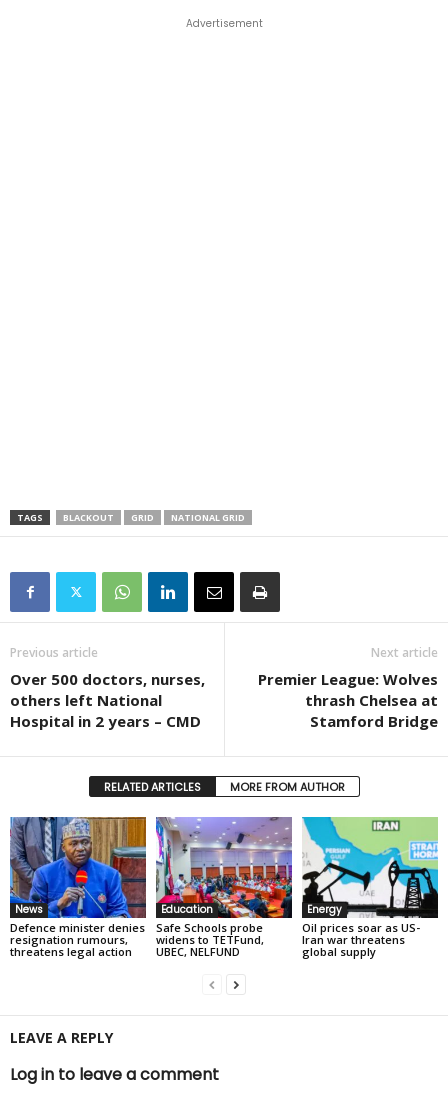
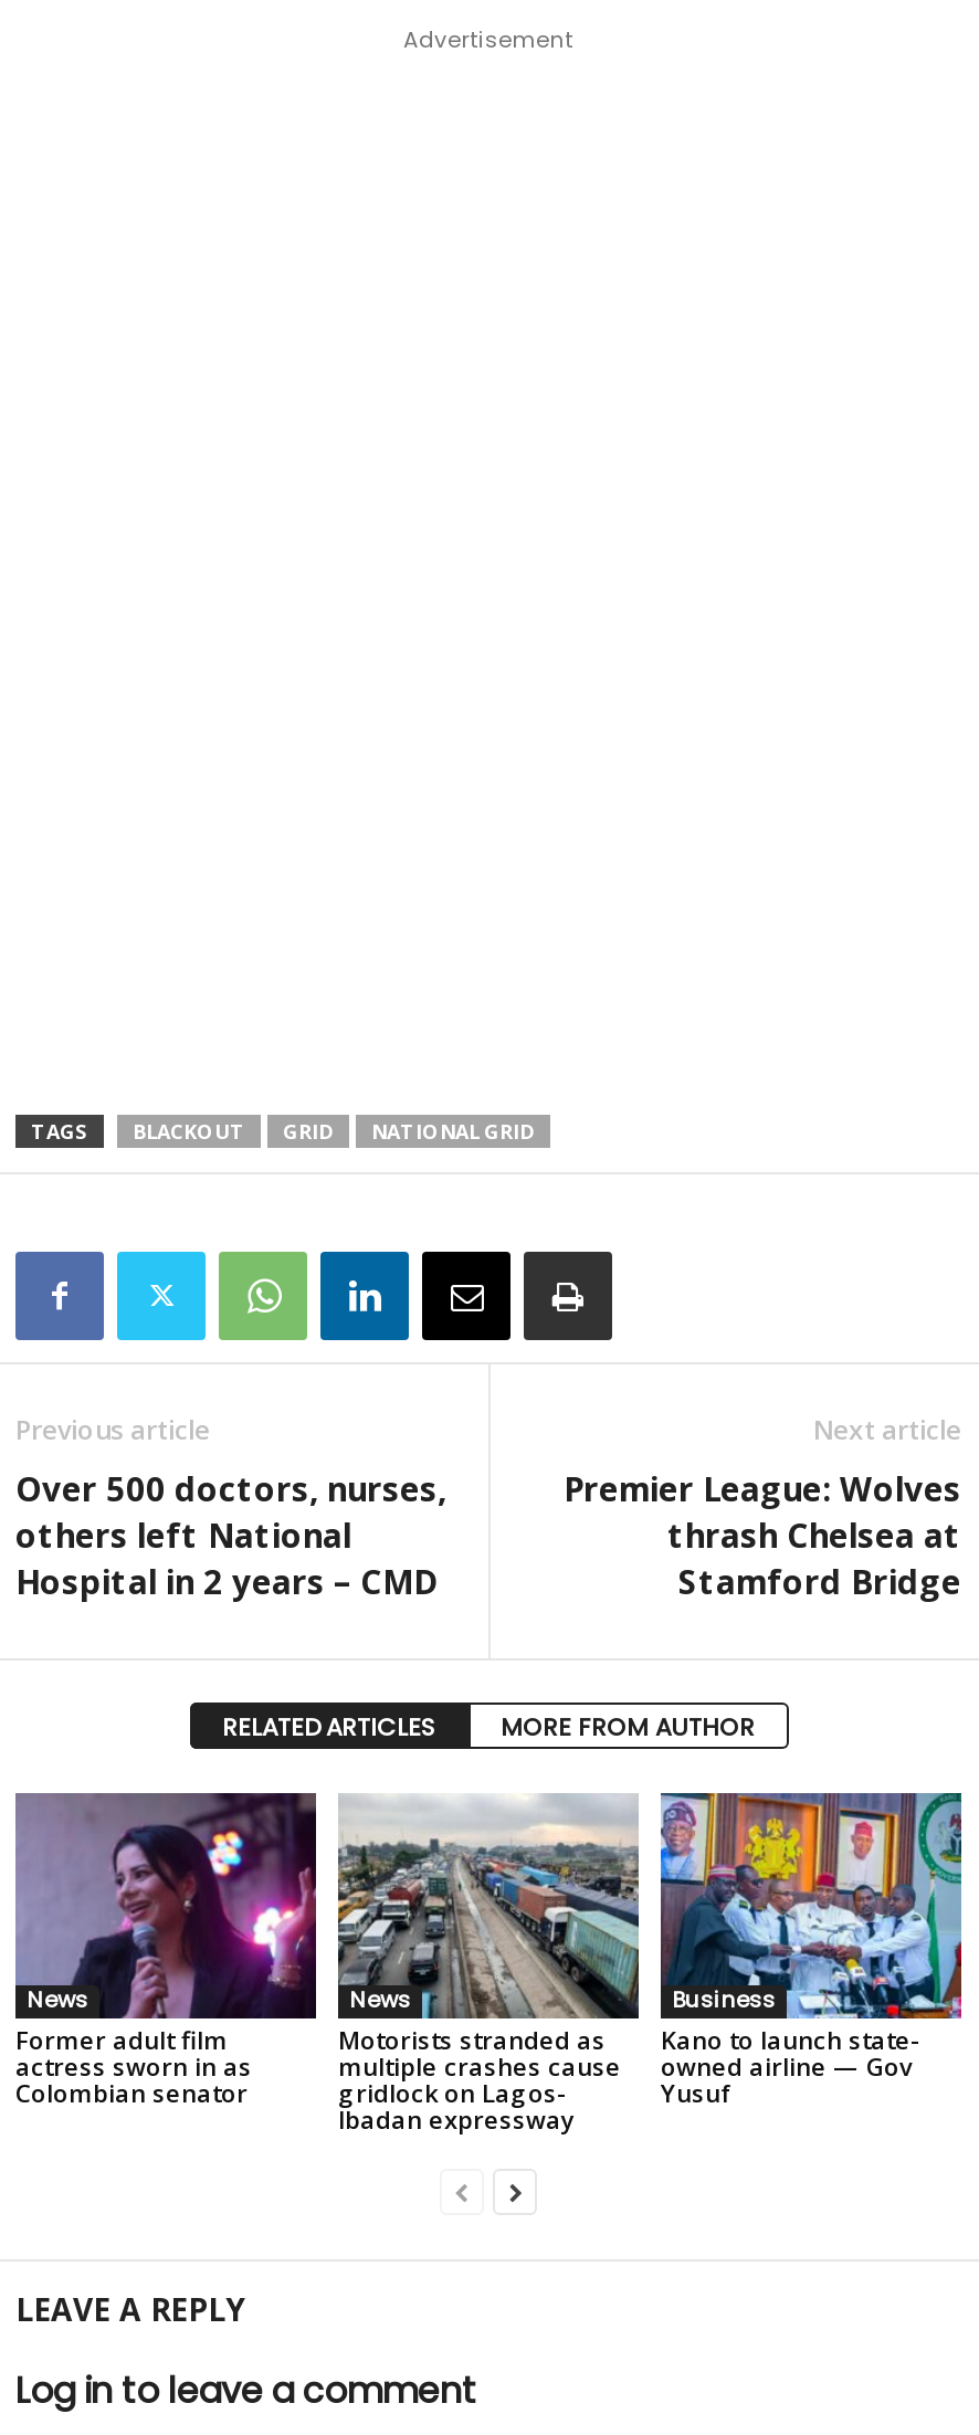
[9,816,147,959] [image] | Defence minister denies | resignation rumours, | threatens legal action -> [15,1790,318,2108] [image] | Former adult film | actress sworn in as | Colombian senator
[155,817,293,959] [image] | Education | Safe Schools probe | widens to TETFund, | UBEC, NELFUND -> [336,1794,641,2135] [image] | News | Motorists stranded as | multiple crashes cause | gridlock on Lagos- | Ibadan expressway
[302,816,439,959] [image] | Energy | Oil prices soar as US- | Iran war threatens | global supply -> [659,1790,964,2108] [image] | Business | Kano to launch state- | owned airline — Gov | Yusuf

